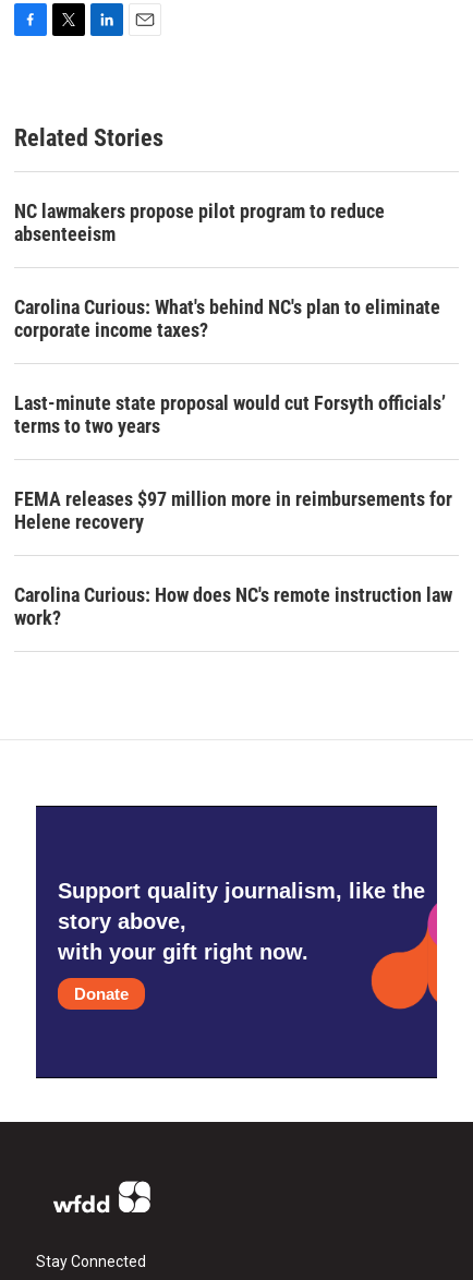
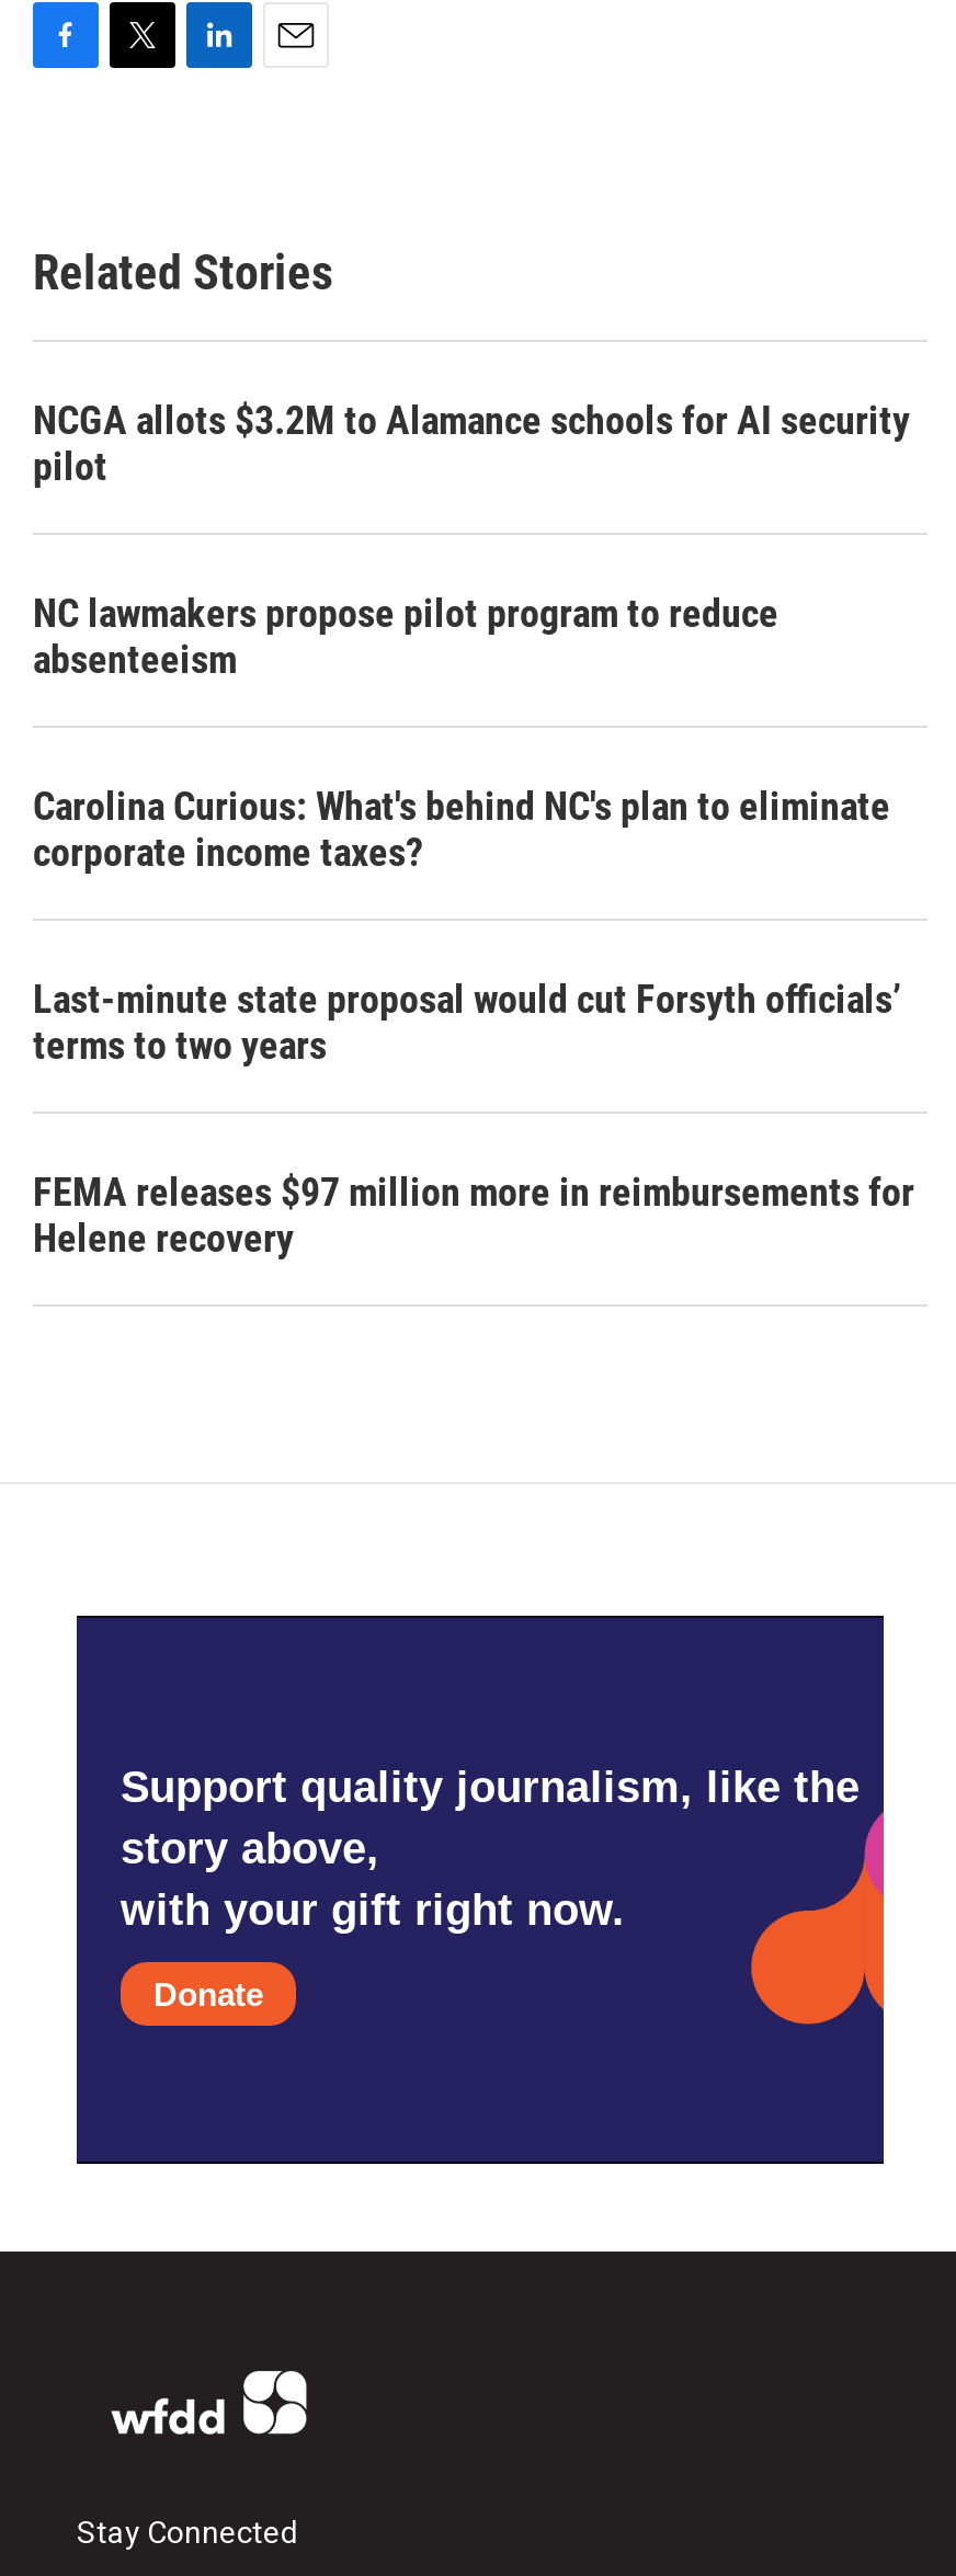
none -> [33,397,910,489] NCGA allots $3.2M to Alamance schools for AI security | pilot
moved [14,200,452,533] -> [33,590,914,1261]: NC lawmakers propose pilot program to reduce | absenteeism | Carolina Curious: What's behind NC's plan to eliminate | corporate income taxes? | Last-minute state proposal would cut Forsyth officials’ | terms to two years | FEMA releases $97 million more in reimbursements for | Helene recovery
[14,583,452,629] Carolina Curious: How does NC's remote instruction law | work? -> none

